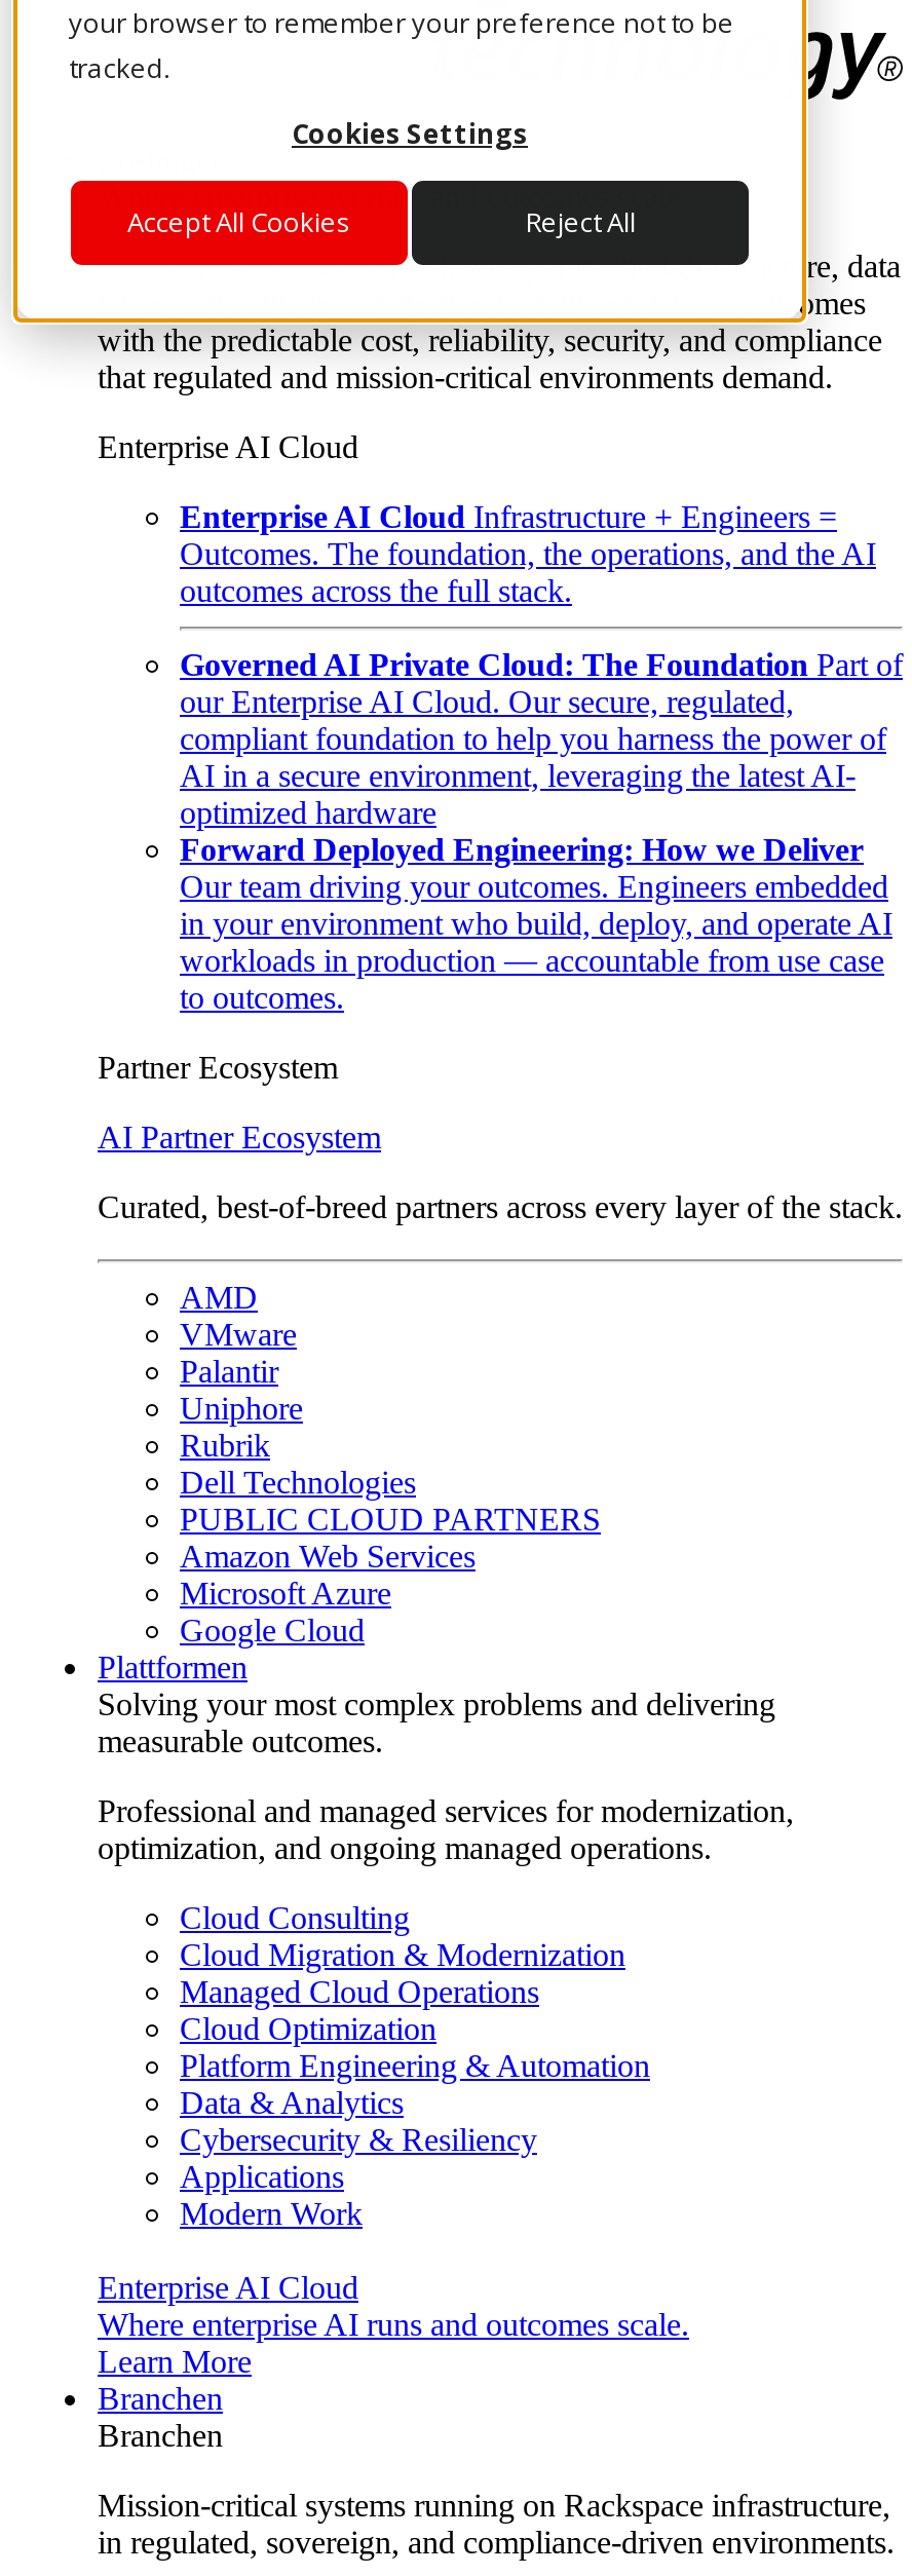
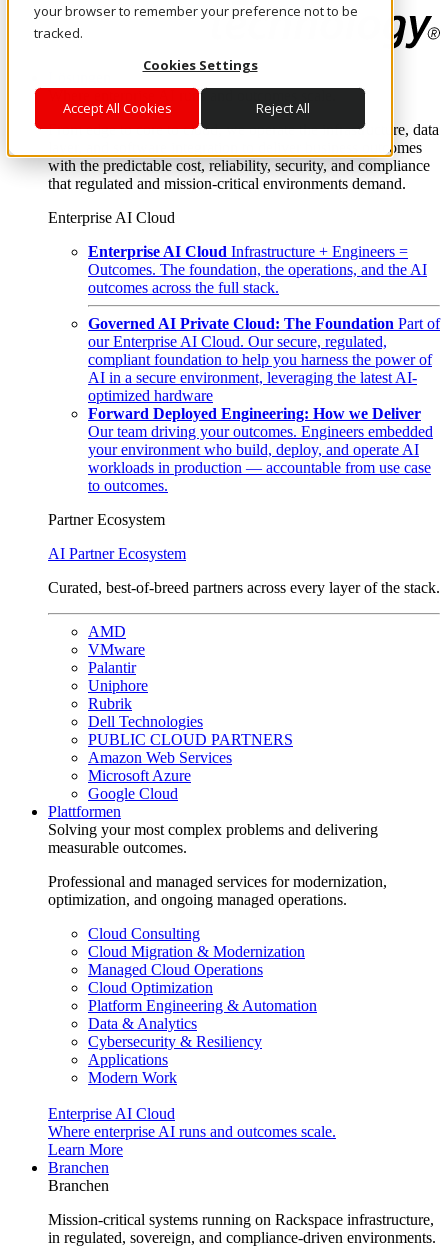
[180,906,892,941] in your environment who build, deploy, and operate AI -> [88,441,419,458] your environment who build, deploy, and operate AI

